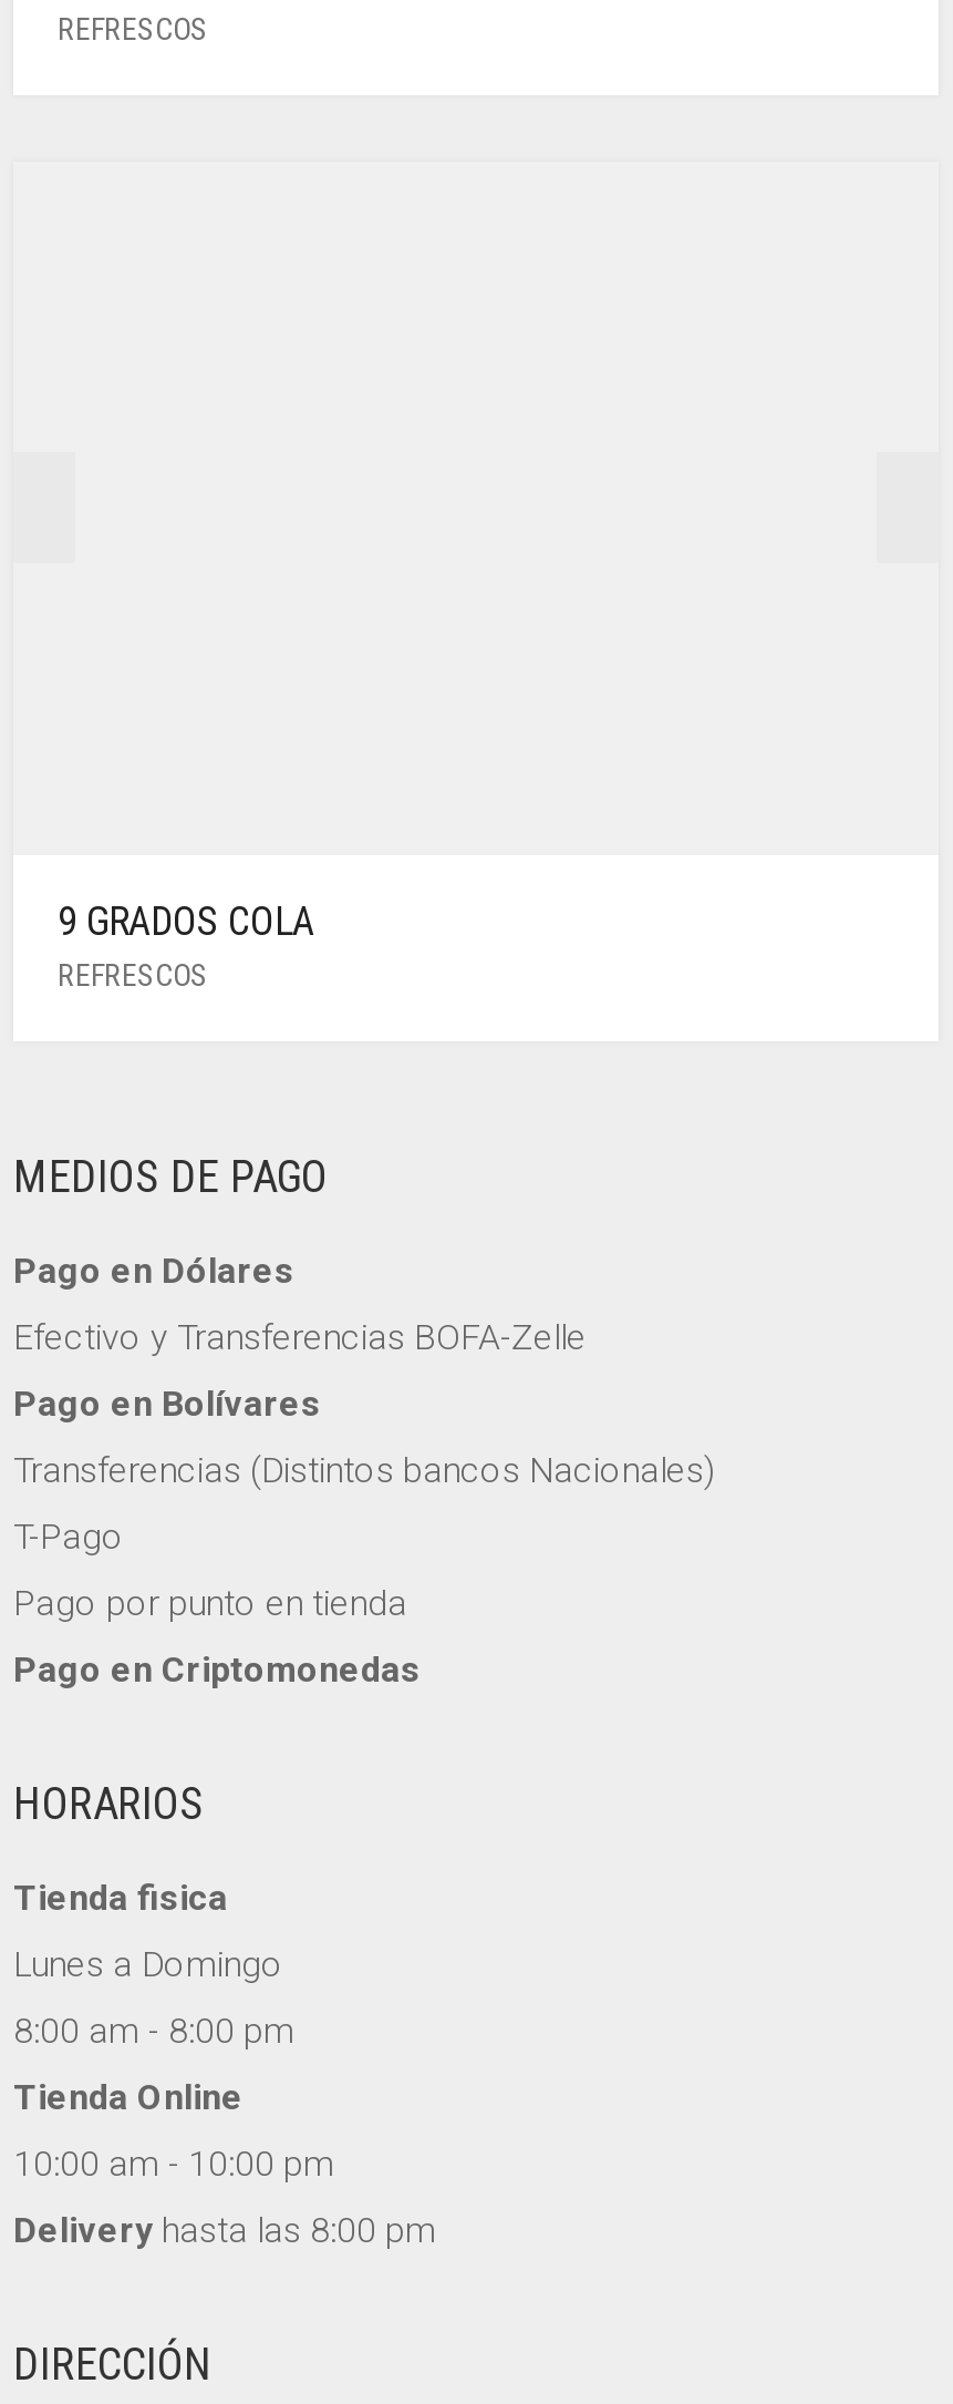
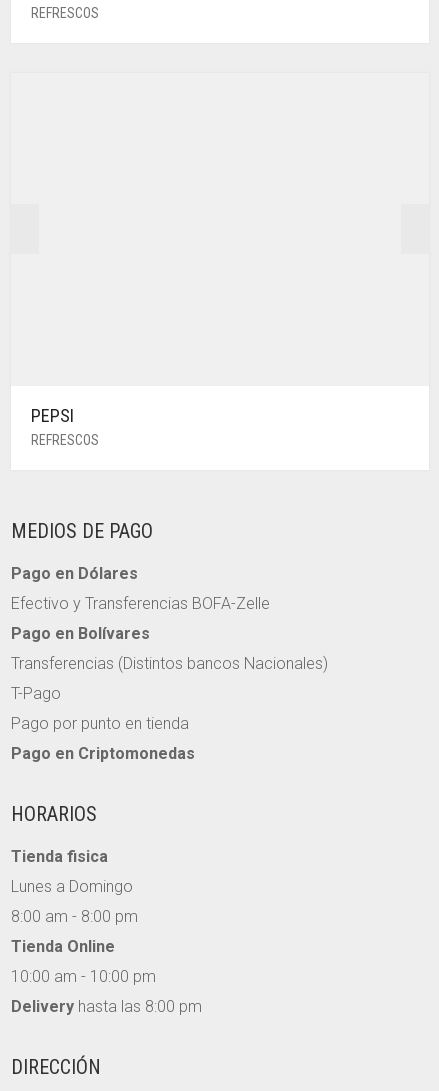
[58,898,314,945] 9 GRADOS COLA -> [31,405,74,426] PEPSI

